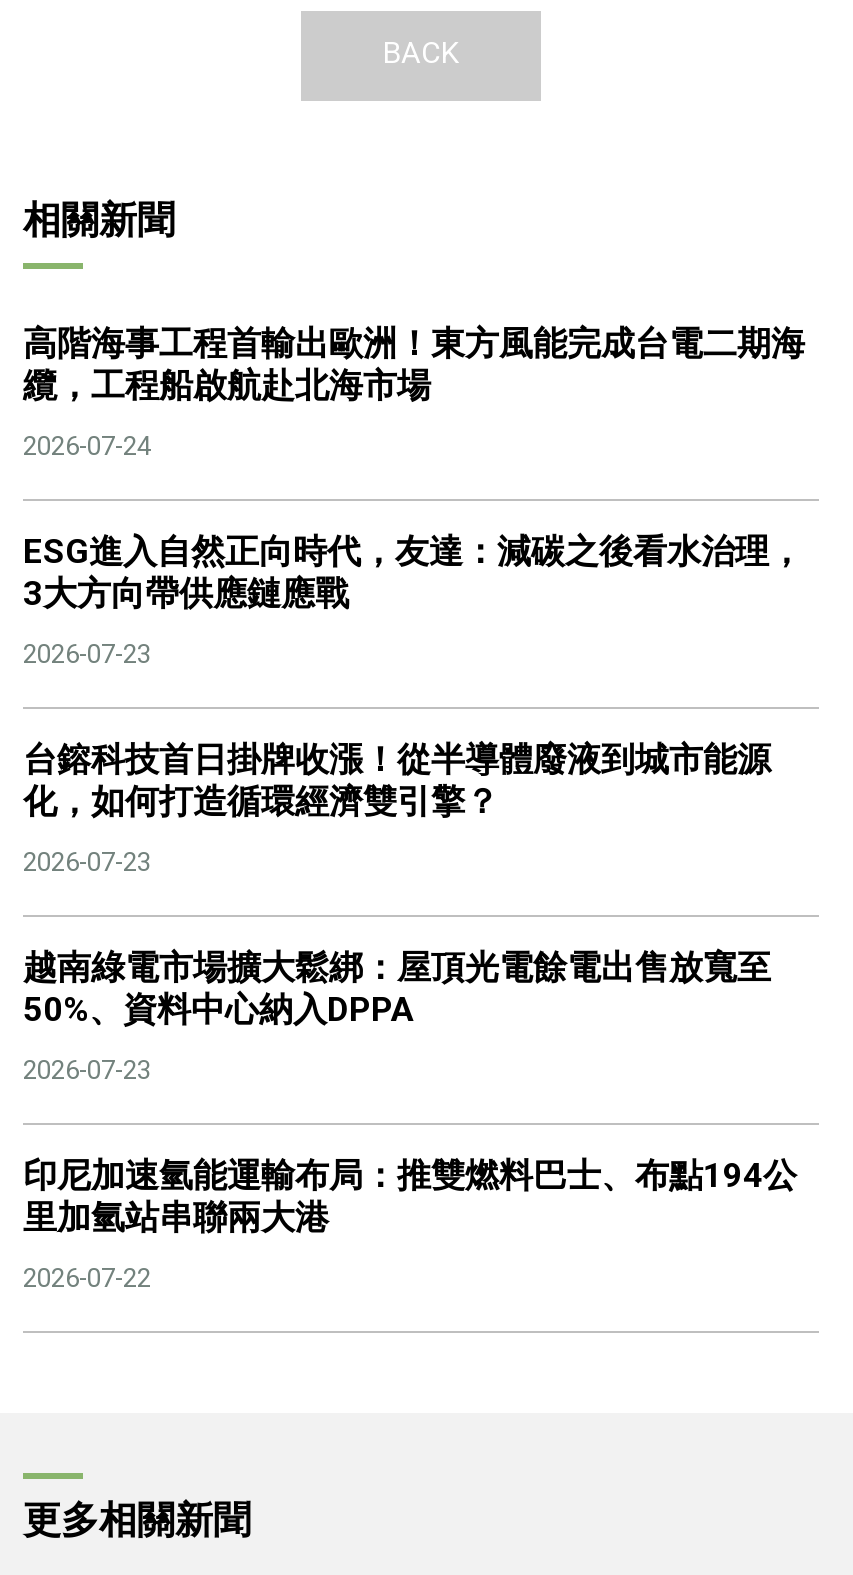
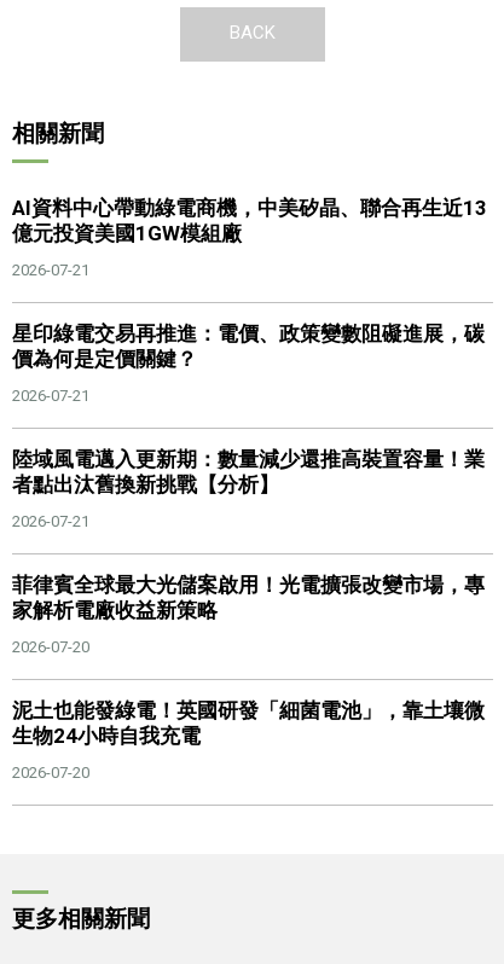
[23,323,805,405] 高階海事工程首輸出歐洲！東方風能完成台電二期海 | 纜，工程船啟航赴北海市場 -> [12,195,487,245] AI資料中心帶動綠電商機，中美矽晶、聯合再生近13 | 億元投資美國1GW模組廠
[23,431,151,461] 2026-07-24 -> [12,261,89,279] 2026-07-21
[23,531,803,613] ESG進入自然正向時代，友達：減碳之後看水治理， | 3大方向帶供應鏈應戰 -> [12,321,485,371] 星印綠電交易再推進：電價、政策變數阻礙進展，碳 | 價為何是定價關鍵？
[23,639,151,669] 2026-07-23 -> [12,386,89,404] 2026-07-21
[23,739,771,821] 台鎔科技首日掛牌收漲！從半導體廢液到城市能源 | 化，如何打造循環經濟雙引擎？ -> [12,447,485,496] 陸域風電邁入更新期：數量減少還推高裝置容量！業 | 者點出汰舊換新挑戰【分析】
[23,847,151,877] 2026-07-23 -> [12,512,89,530] 2026-07-21
[23,947,771,1029] 越南綠電市場擴大鬆綁：屋頂光電餘電出售放寬至 | 50%、資料中心納入DPPA -> [12,572,485,622] 菲律賓全球最大光儲案啟用！光電擴張改變市場，專 | 家解析電廠收益新策略
[23,1055,151,1085] 2026-07-23 -> [12,638,89,656] 2026-07-20
[23,1155,797,1237] 印尼加速氫能運輸布局：推雙燃料巴士、布點194公 | 里加氫站串聯兩大港 -> [12,698,485,748] 泥土也能發綠電！英國研發「細菌電池」，靠土壤微 | 生物24小時自我充電
[23,1263,151,1293] 2026-07-22 -> [12,763,89,781] 2026-07-20

